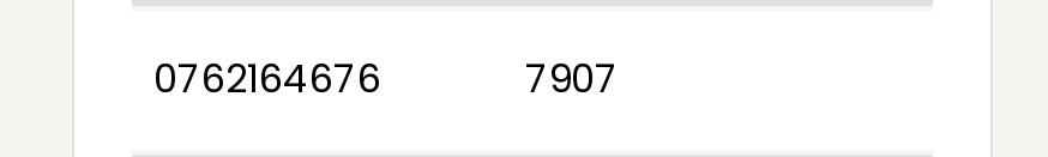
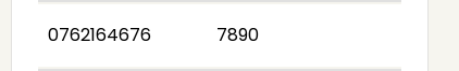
[525,52,619,107] 7907 -> [216,23,259,47] 7890

